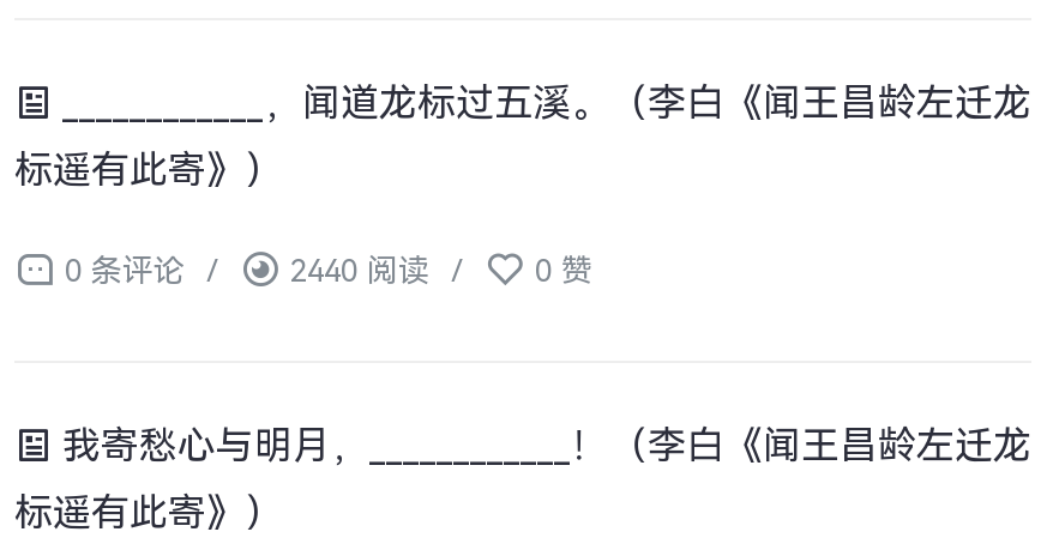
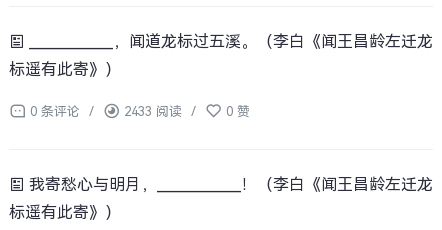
[281,253,463,289] 2440 阅读 / -> [120,104,196,119] 2433 阅读 /

